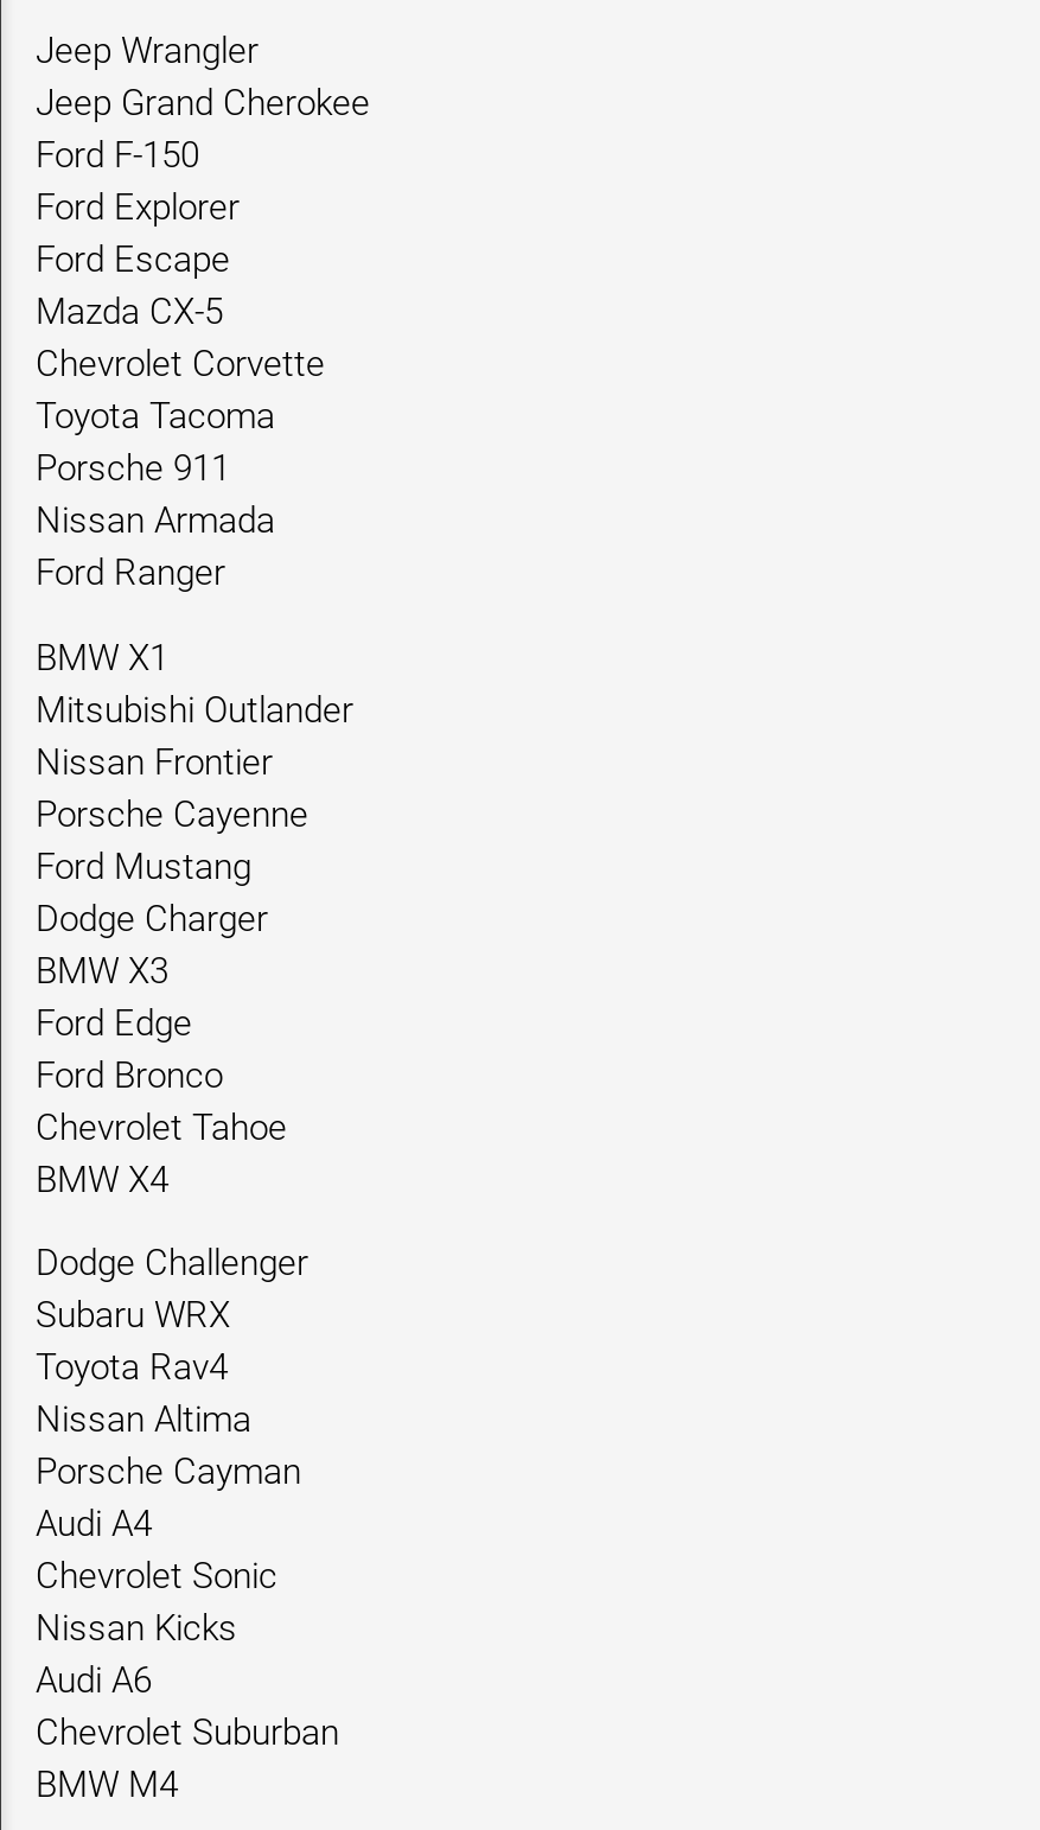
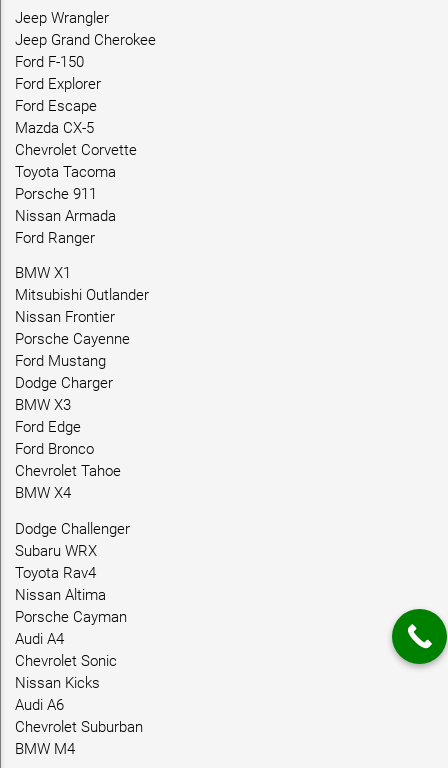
none -> [389,607,445,670] [image]

